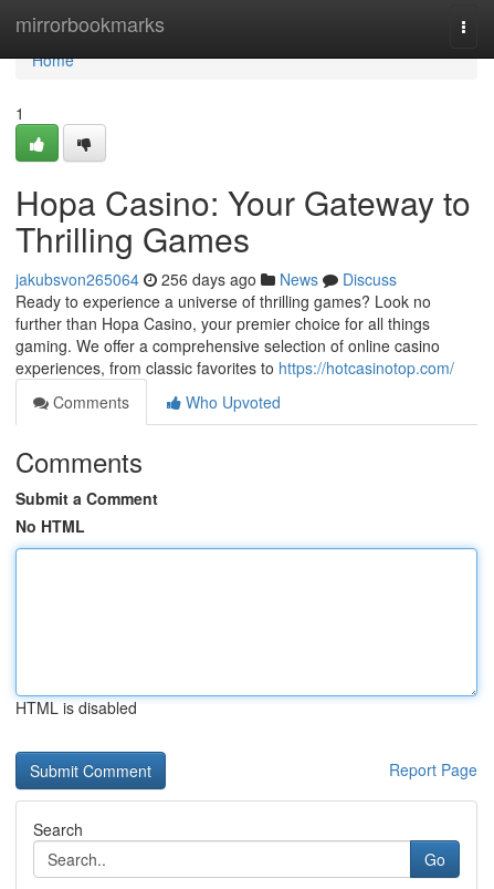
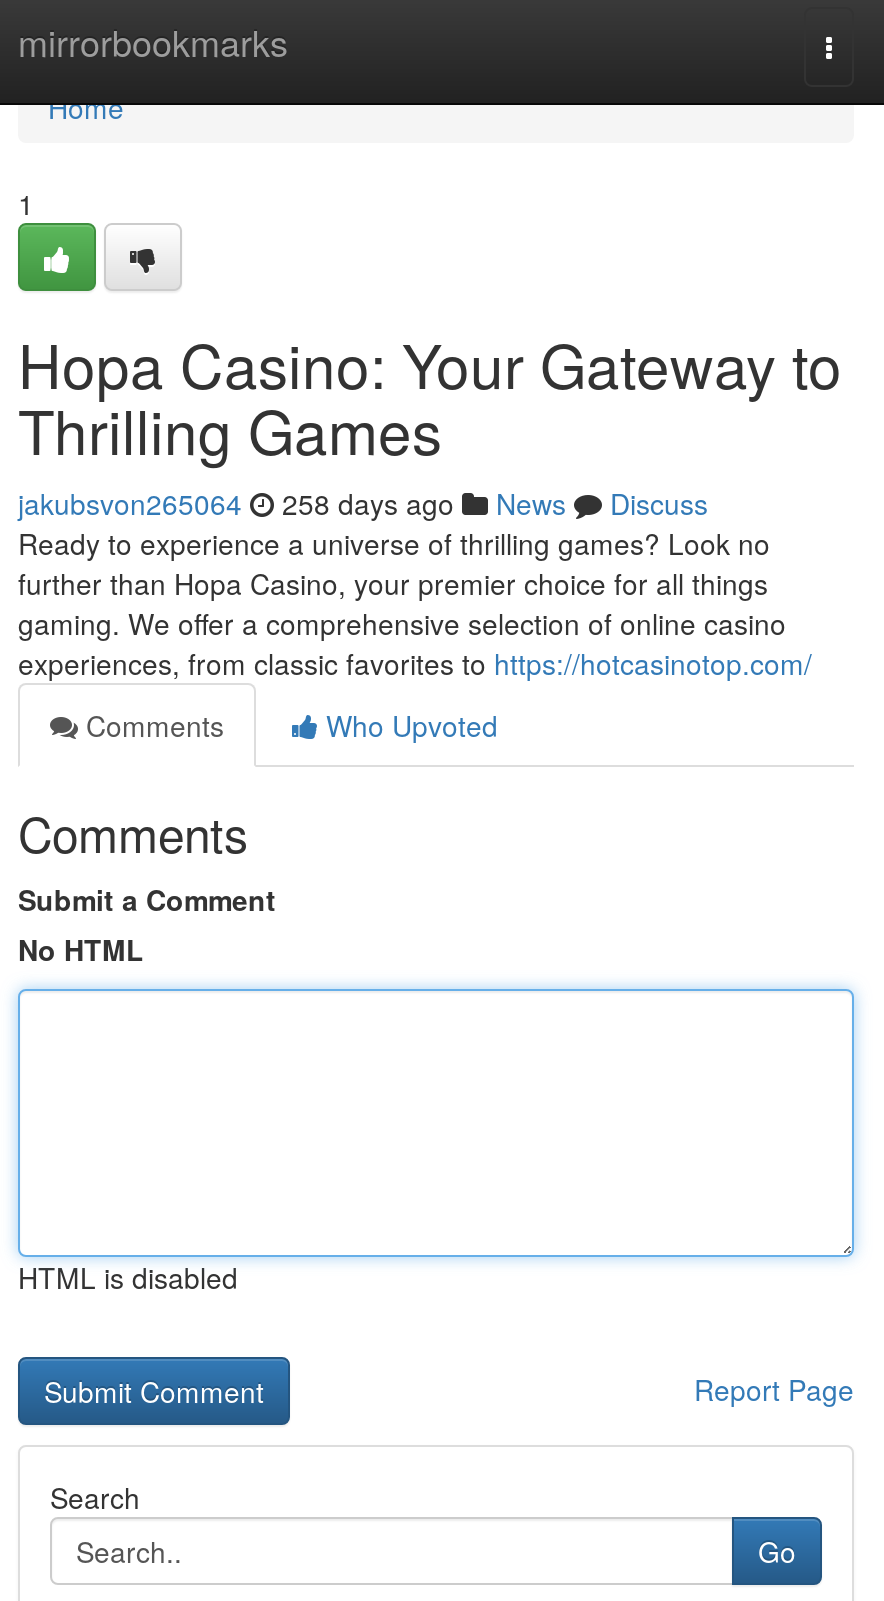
[15,268,397,290] jakubsvon265064 256 days ago News Discuss -> [18,483,708,523] jakubsvon265064 258 days ago News Discuss

